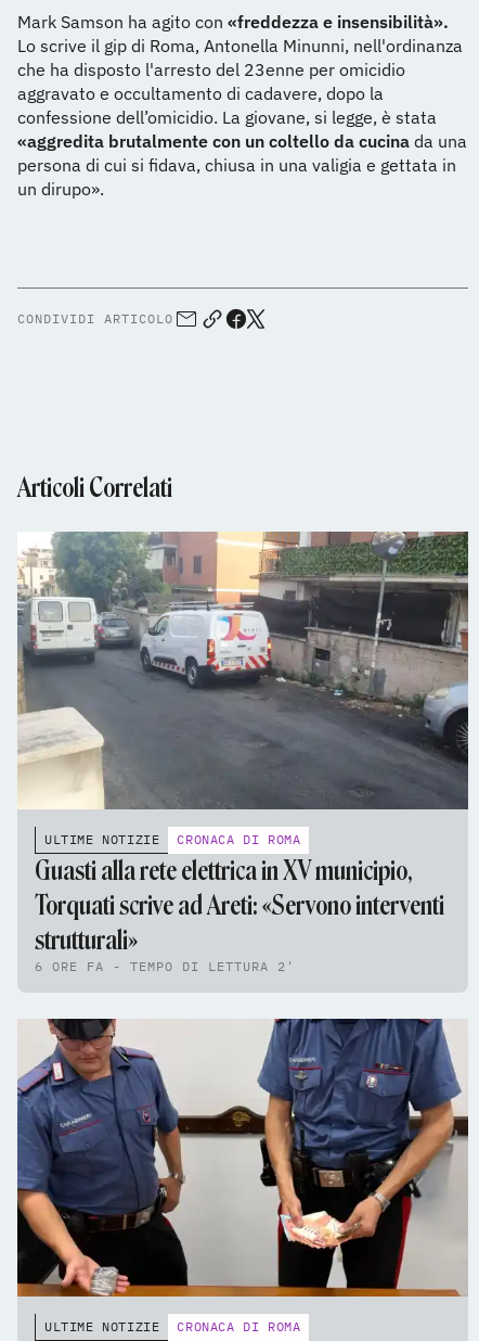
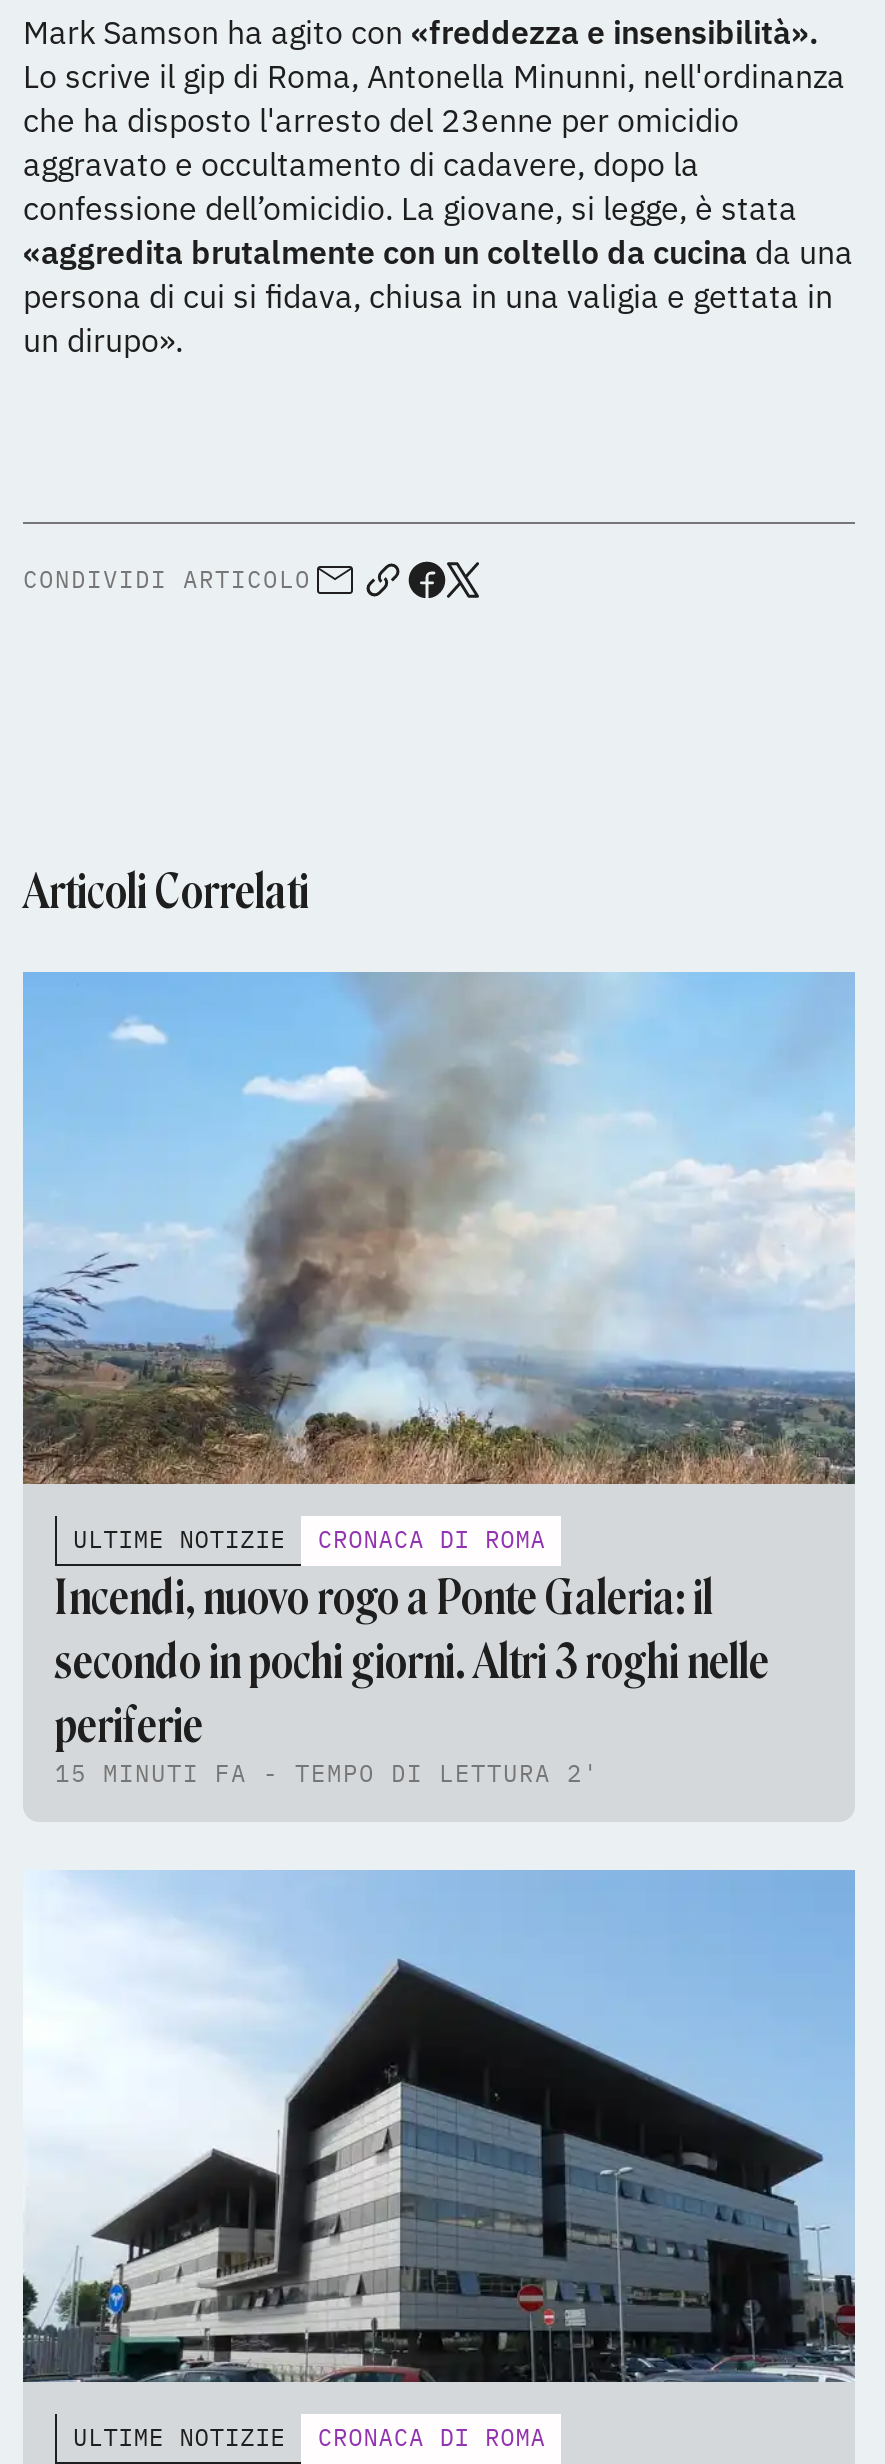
[16,531,469,809] [image] -> [21,970,857,1486] [image]
[35,855,444,974] Guasti alla rete elettrica in XV municipio, | Torquati scrive ad Areti: «Servono interventi | strutturali» | 6 ORE FA - TEMPO DI LETTURA 2' -> [55,1568,769,1788] Incendi, nuovo rogo a Ponte Galeria: il | secondo in pochi giorni. Altri 3 roghi nelle | periferie | 15 MINUTI FA - TEMPO DI LETTURA 2'
[16,1018,469,1298] [image] -> [21,1870,857,2384] [image]

